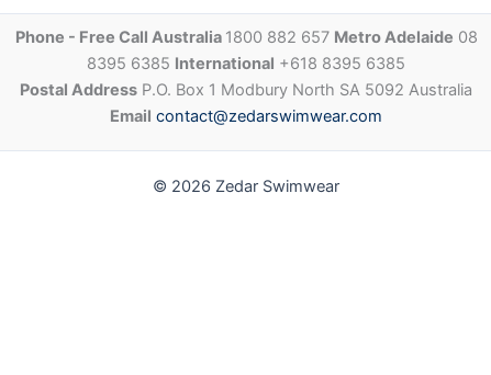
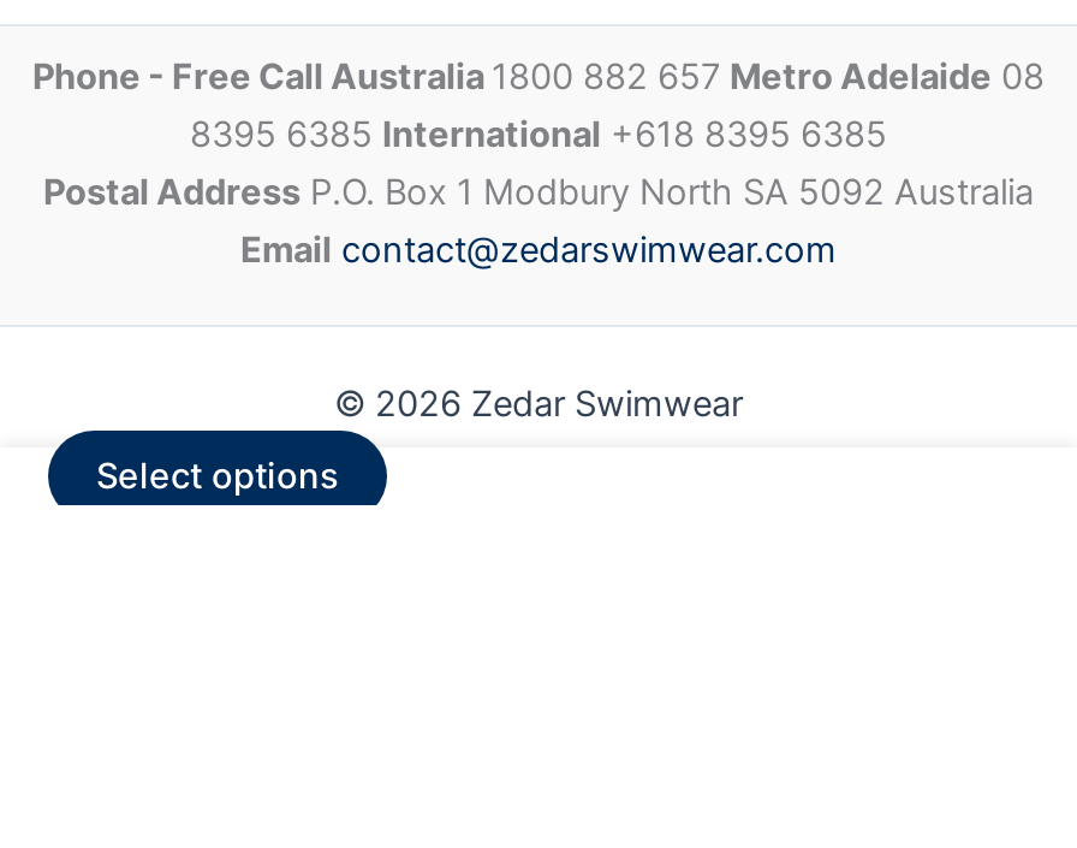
none -> [96,455,339,498] Select options

